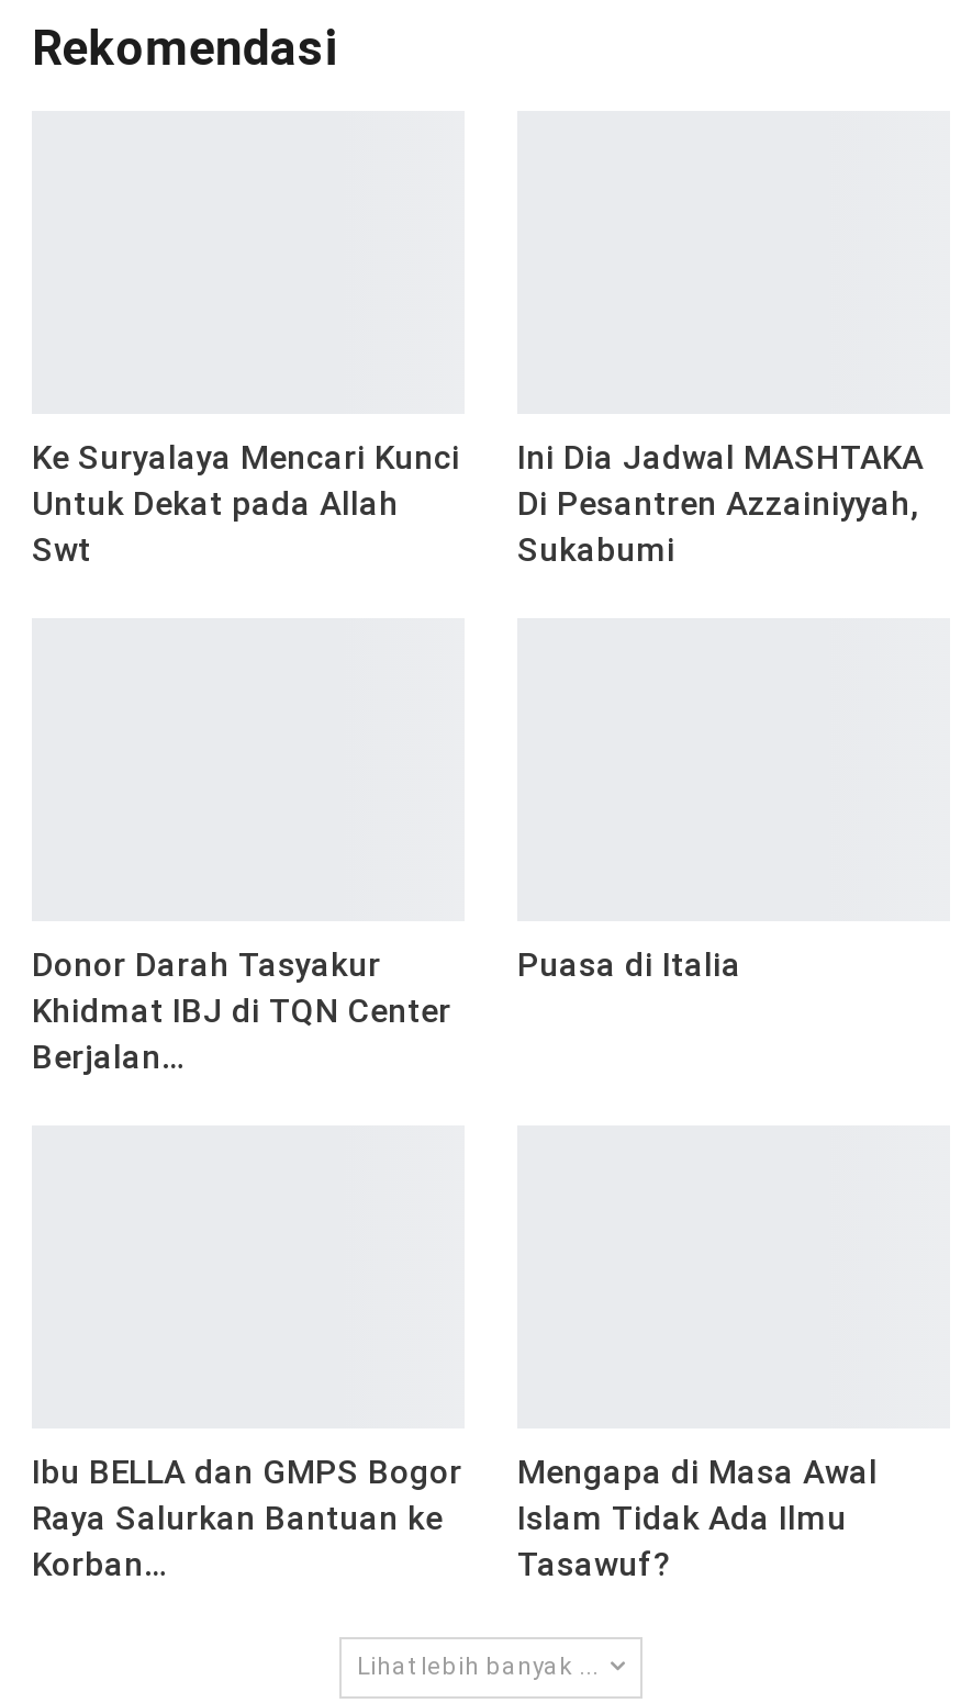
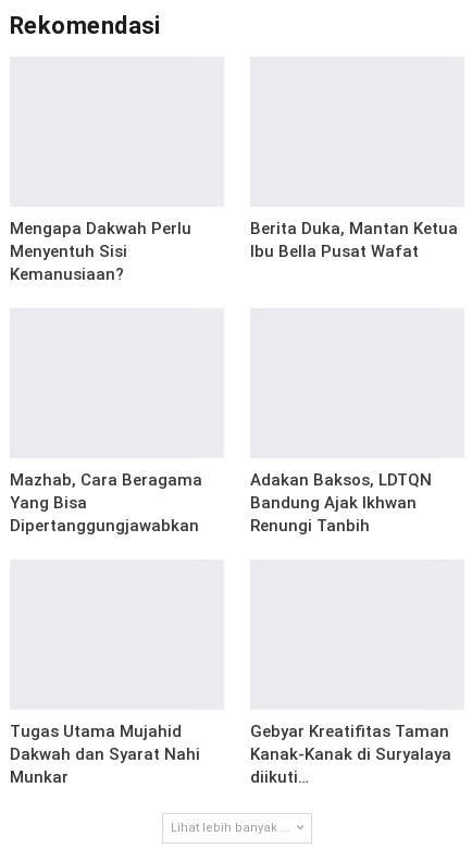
[32,438,460,569] Ke Suryalaya Mencari Kunci | Untuk Dekat pada Allah | Swt -> [10,219,191,284] Mengapa Dakwah Perlu | Menyentuh Sisi | Kemanusiaan?
[517,438,924,569] Ini Dia Jadwal MASHTAKA | Di Pesantren Azzainiyyah, | Sukabumi -> [250,219,458,261] Berita Duka, Mantan Ketua | Ibu Bella Pusat Wafat
[32,945,451,1076] Donor Darah Tasyakur | Khidmat IBJ di TQN Center | Berjalan… -> [10,470,202,535] Mazhab, Cara Beragama | Yang Bisa | Dipertanggungjawabkan
[517,945,741,984] Puasa di Italia -> [250,470,432,535] Adakan Baksos, LDTQN | Bandung Ajak Ikhwan | Renungi Tanbih
[32,1452,462,1583] Ibu BELLA dan GMPS Bogor | Raya Salurkan Bantuan ke | Korban… -> [10,721,200,786] Tugas Utama Mujahid | Dakwah dan Syarat Nahi | Munkar
[517,1452,878,1583] Mengapa di Masa Awal | Islam Tidak Ada Ilmu | Tasawuf? -> [250,721,451,786] Gebyar Kreatifitas Taman | Kanak-Kanak di Suryalaya | diikuti…

